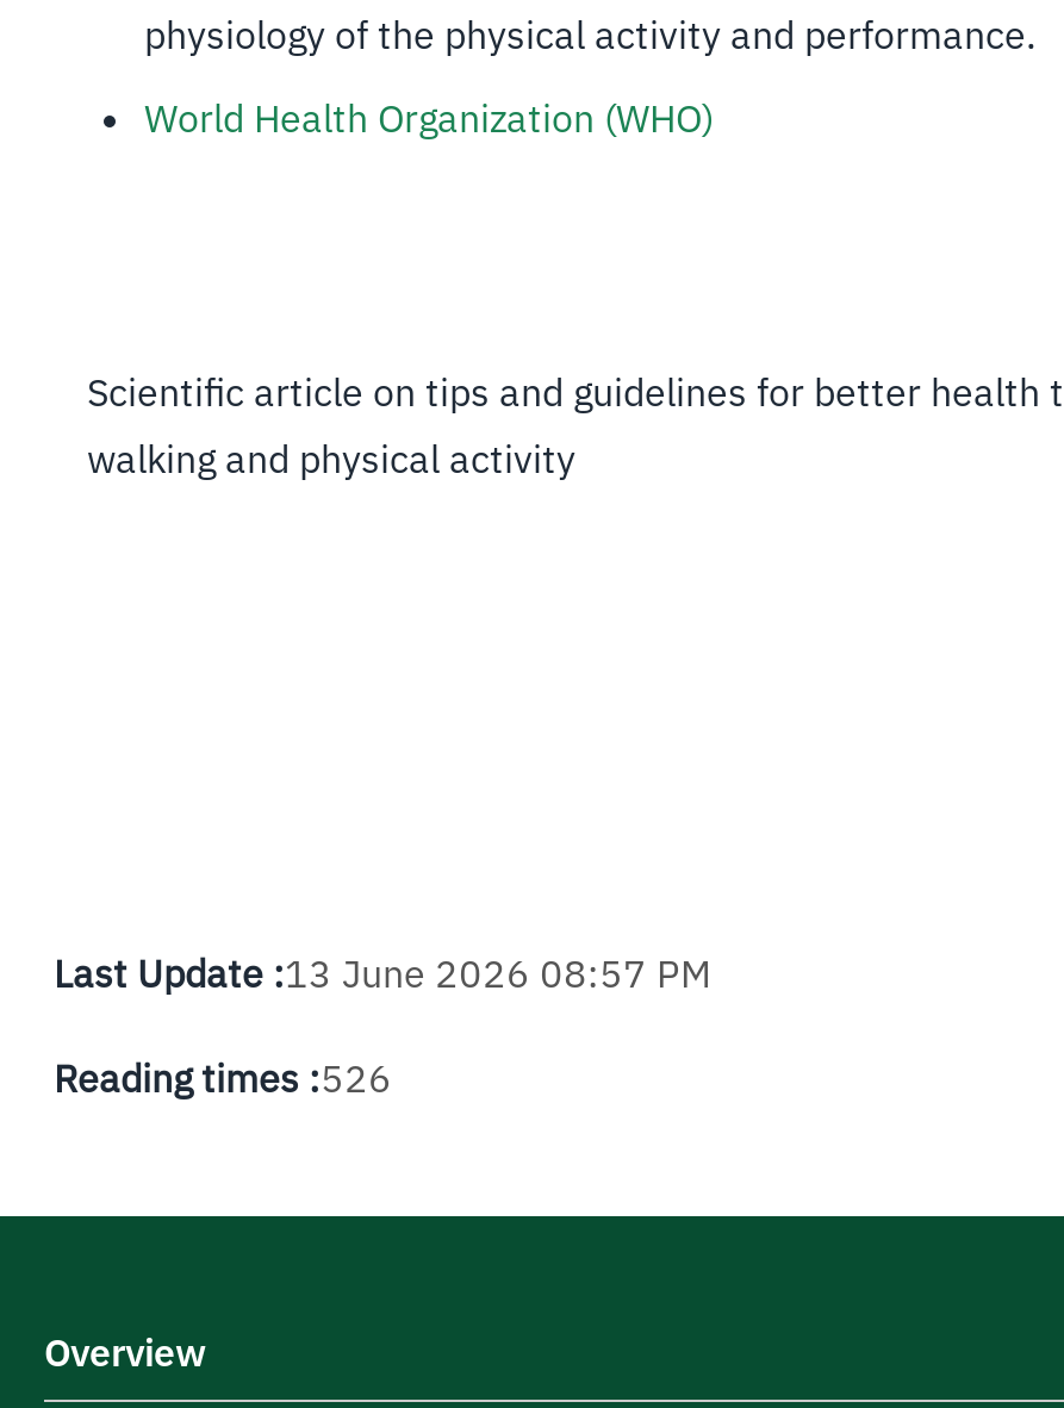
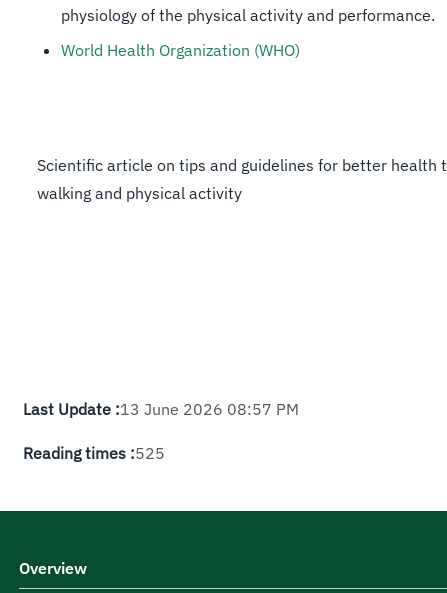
[54,1054,392,1102] Reading times : 526 -> [23,443,165,463] Reading times : 525

